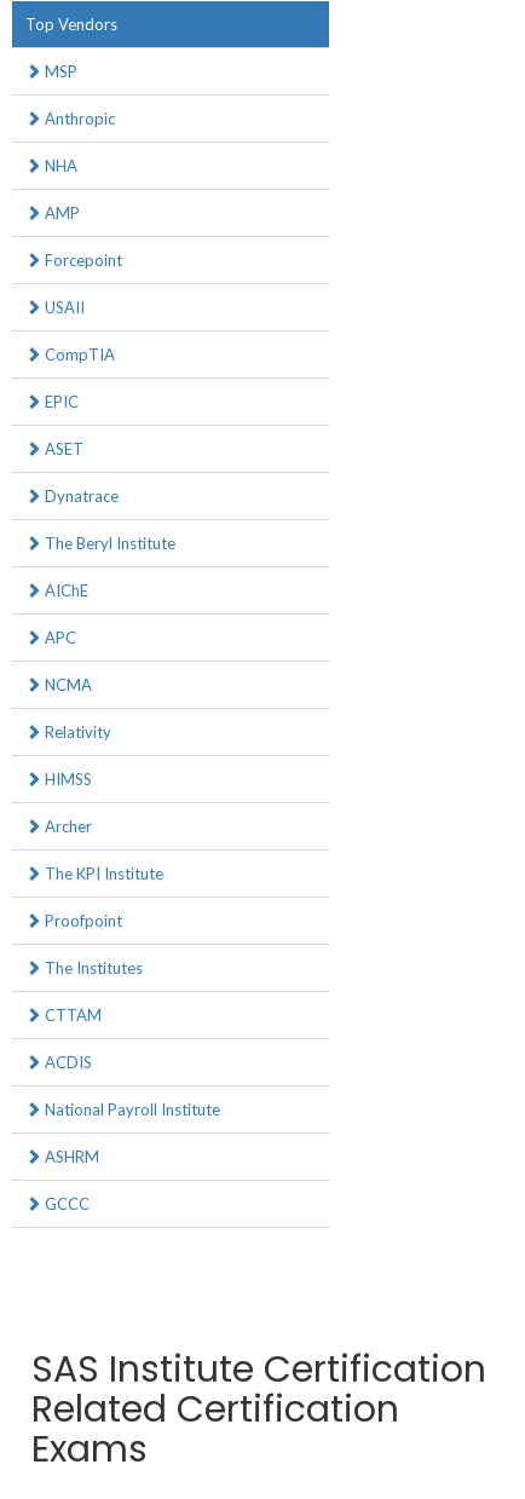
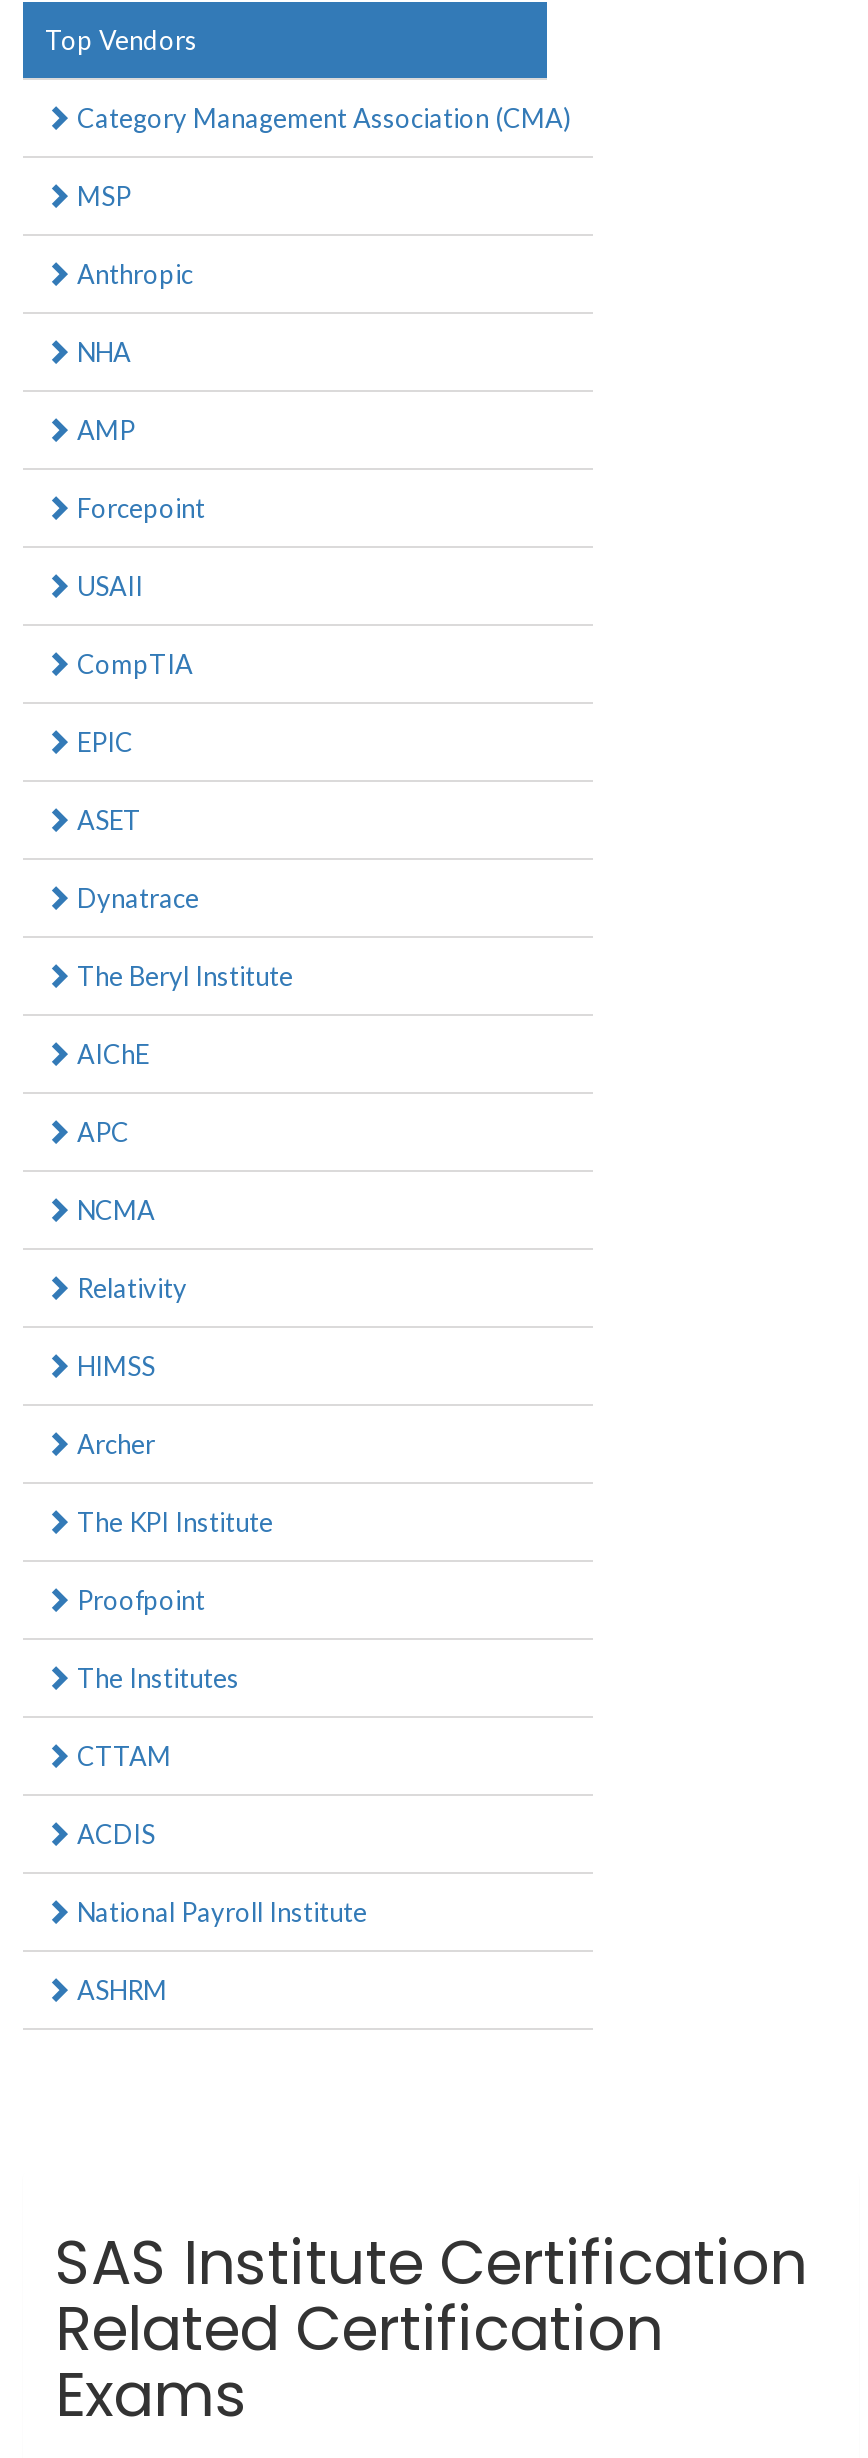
none -> [71,103,571,135] Category Management Association (CMA)
moved [41,62,220,1167] -> [71,181,367,2007]: MSP | Anthropic | NHA | ... | National Payroll Institute | ASHRM
[41,1195,90,1214] GCCC -> none

